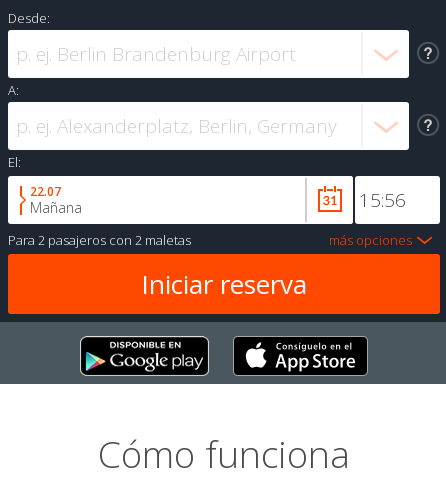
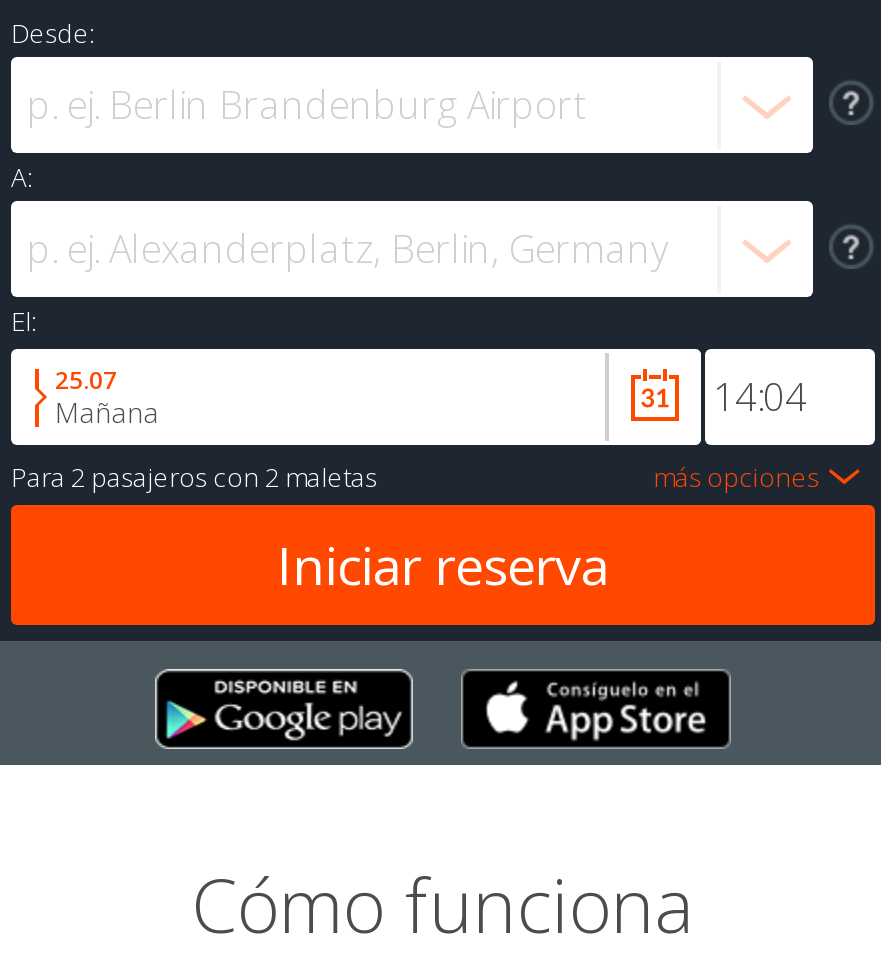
[30,183,61,200] 22.07 -> [55,364,117,398] 25.07

